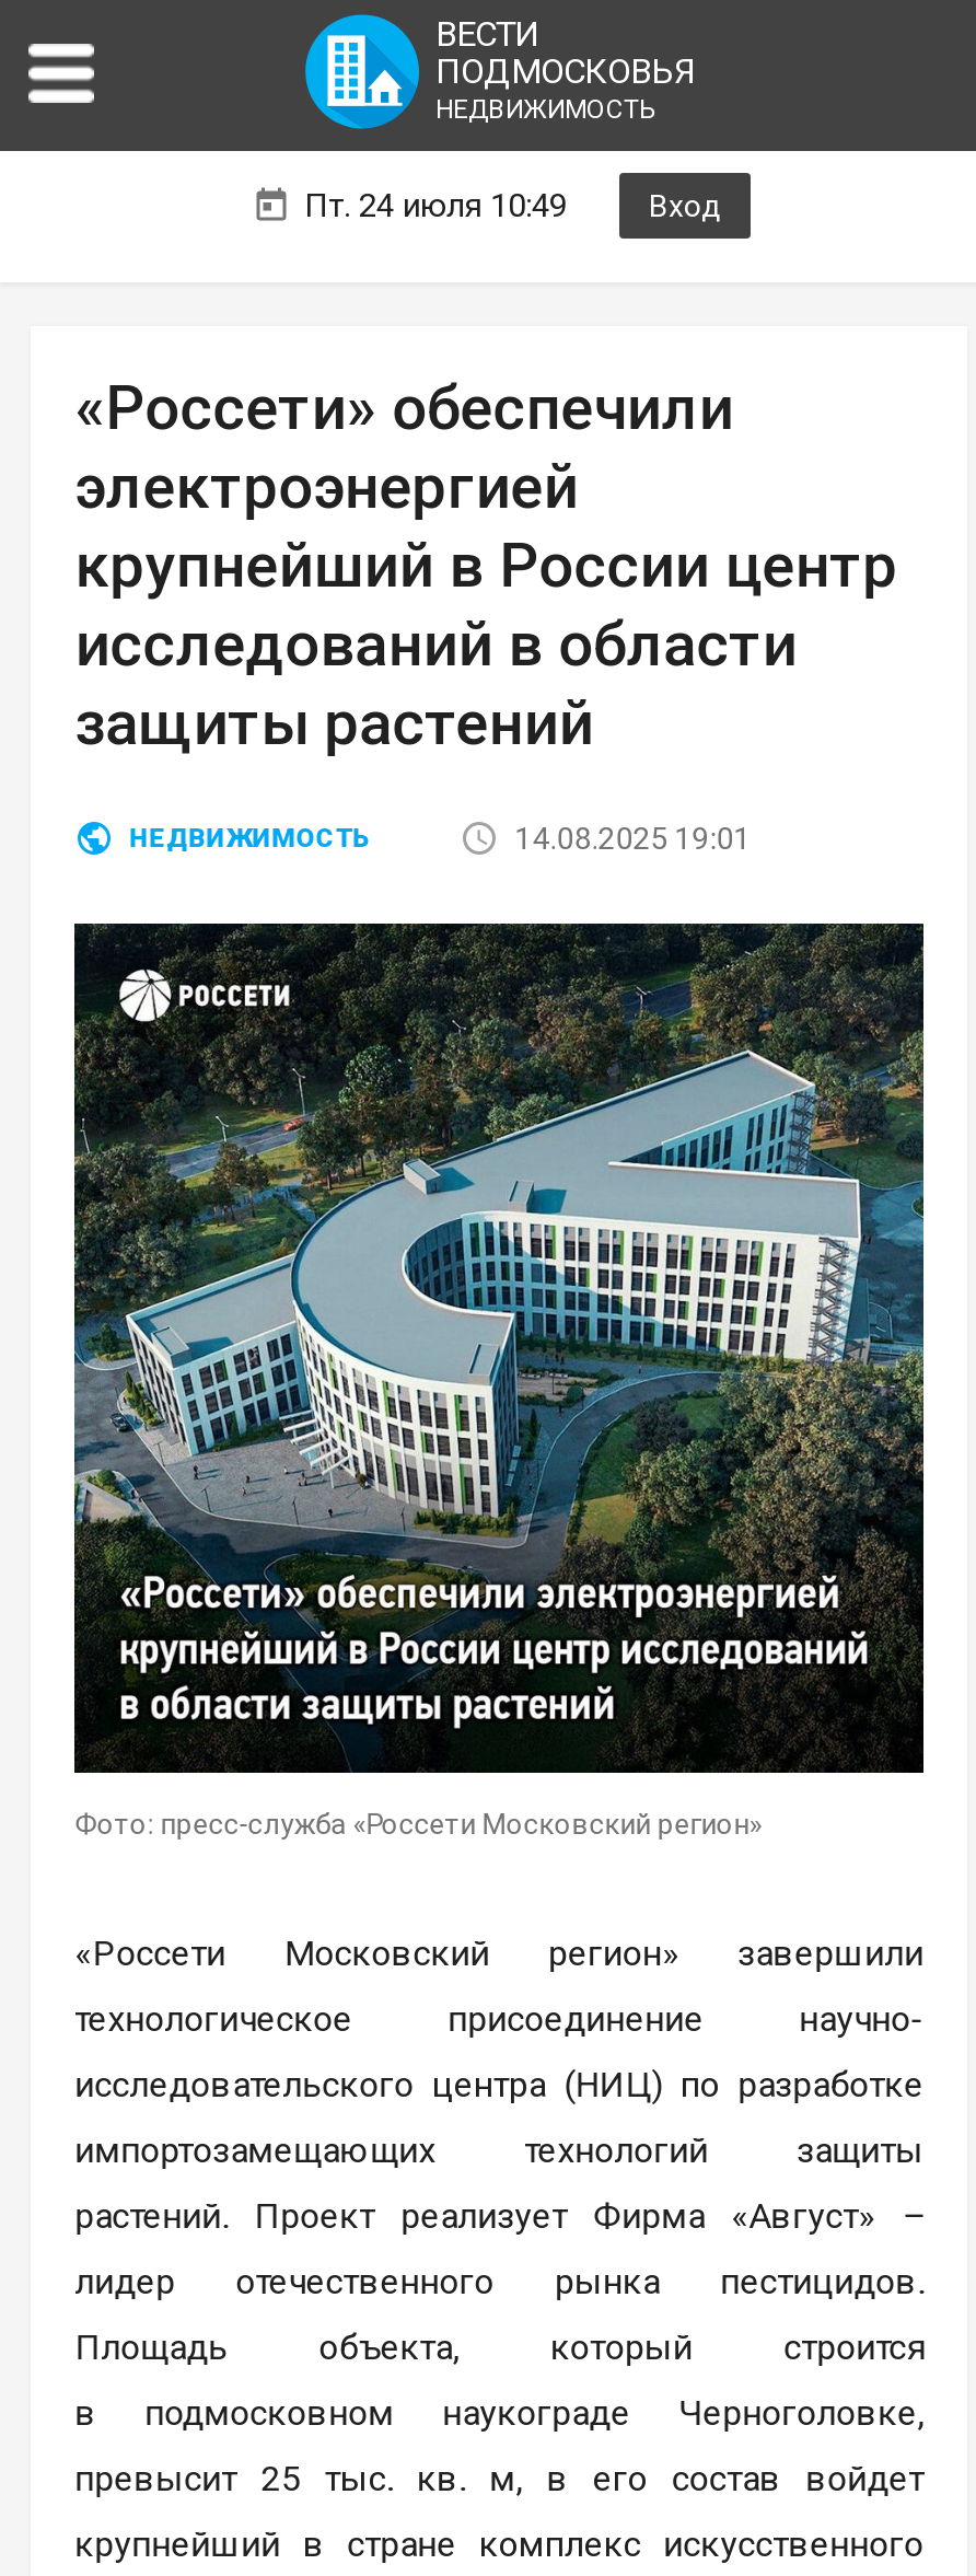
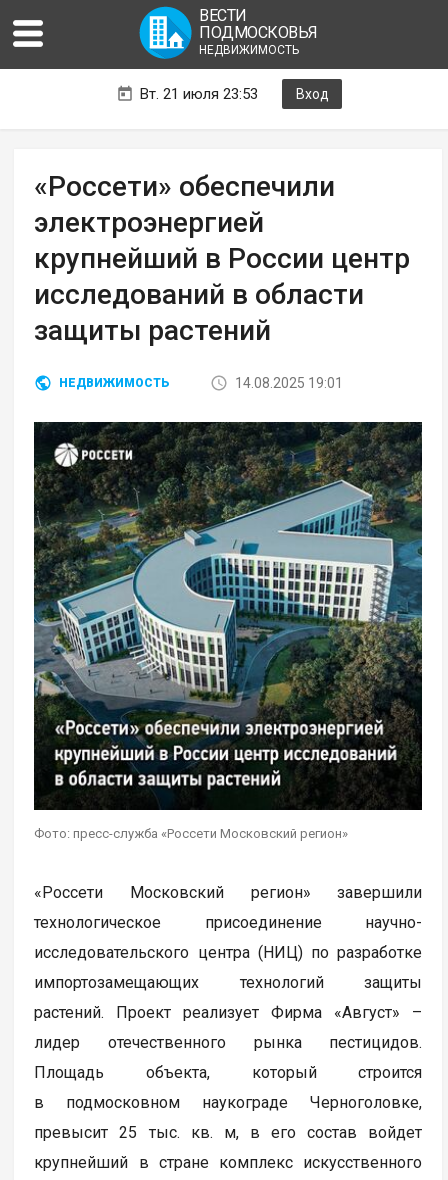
[304,187,567,226] Пт. 24 июля 10:49 -> [140,85,258,103] Вт. 21 июля 23:53

